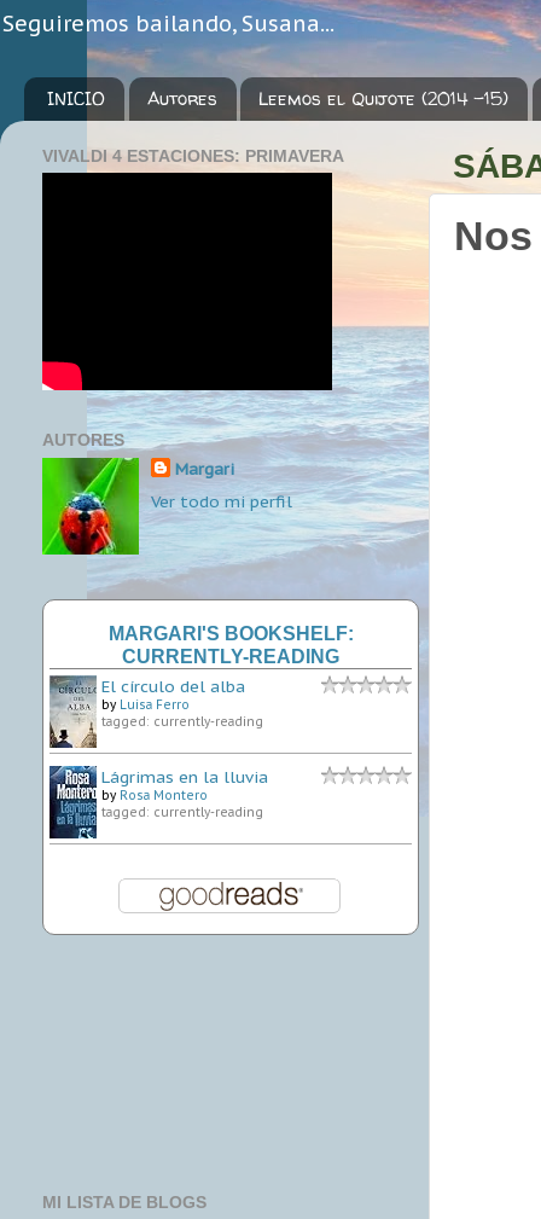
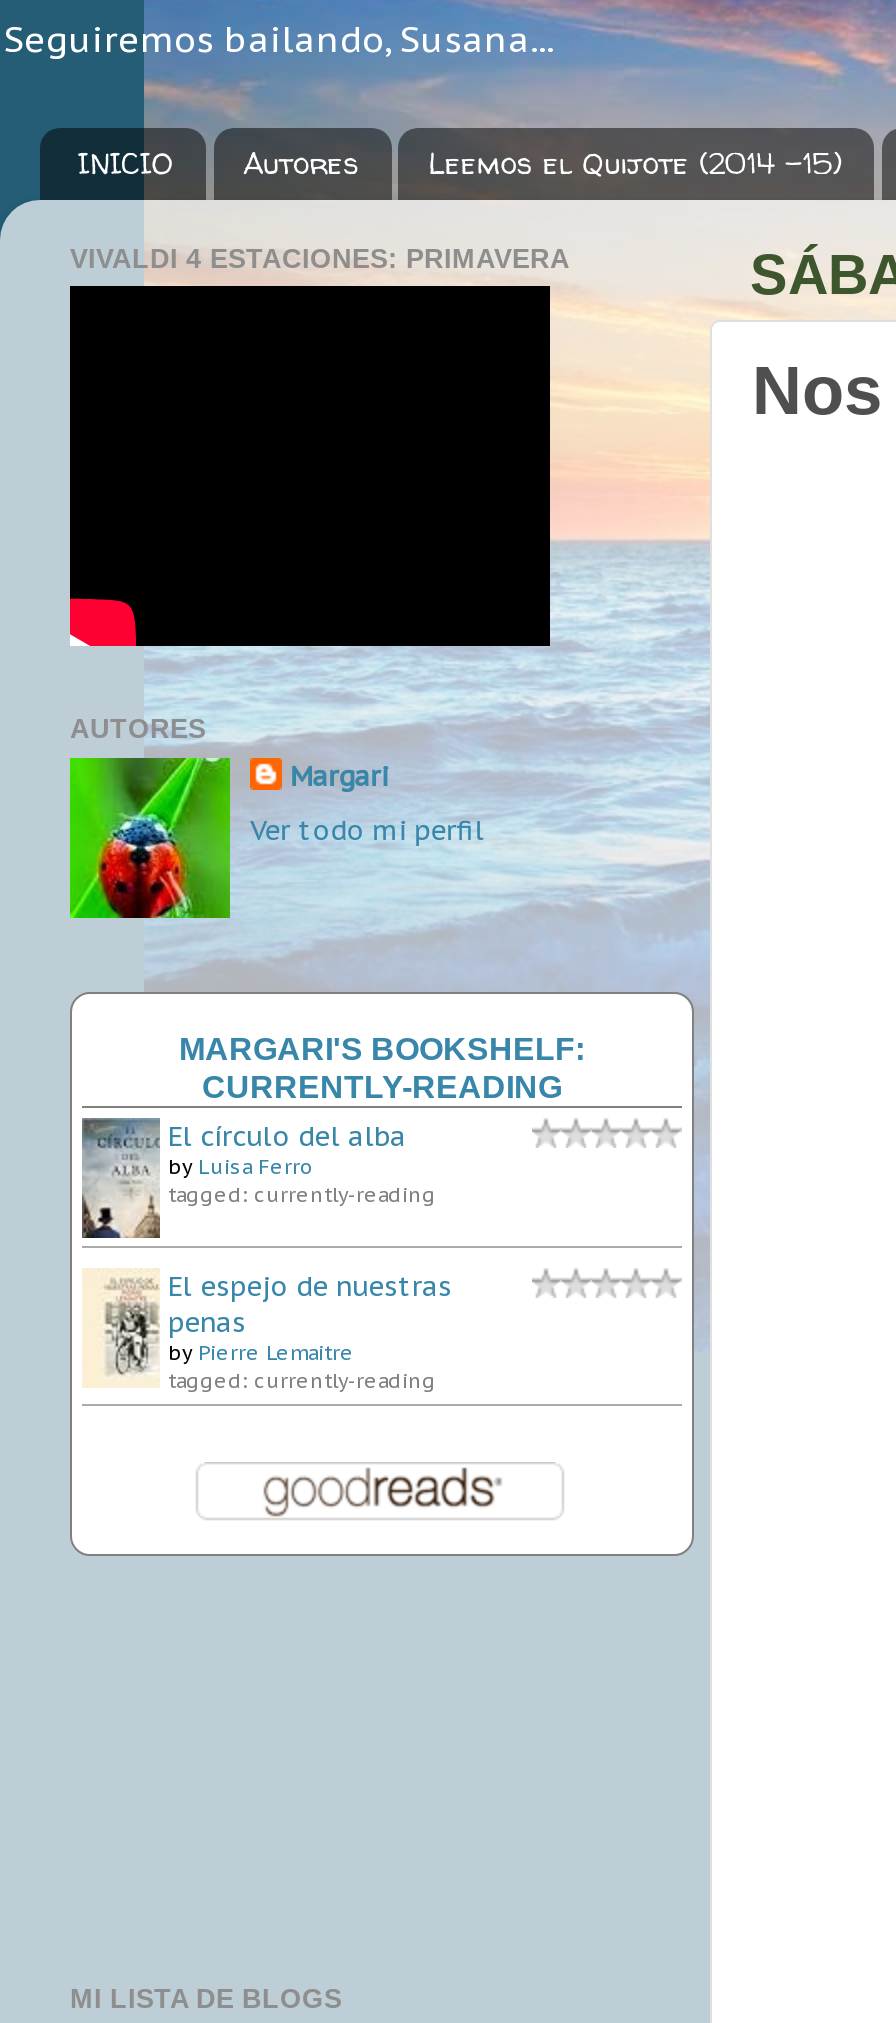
[48,765,268,840] [image] | Lágrimas en la lluvia | by Rosa Montero -> [82,1268,452,1396] [image] | El espejo de nuestras | penas | by Pierre Lemaitre

